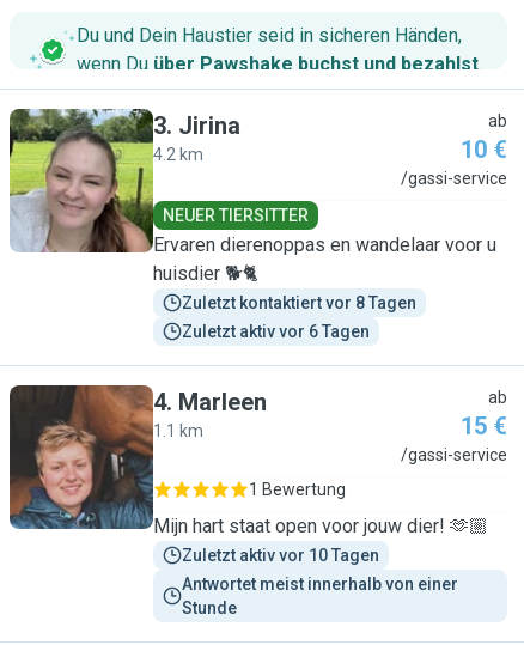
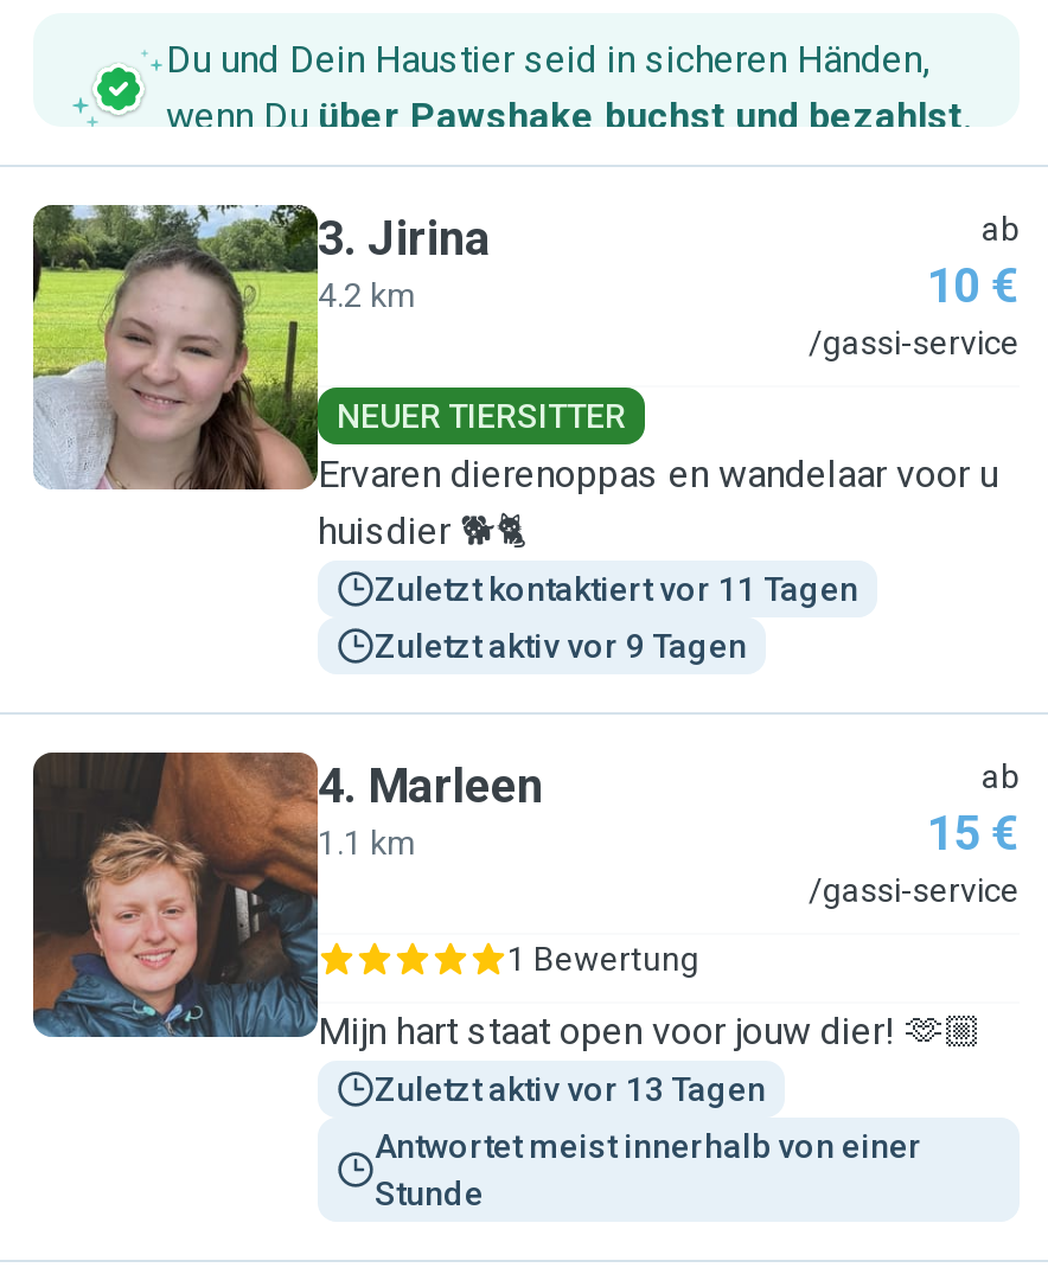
[182,293,416,312] Zuletzt kontaktiert vor 8 Tagen -> [375,570,858,608] Zuletzt kontaktiert vor 11 Tagen
[182,322,370,341] Zuletzt aktiv vor 6 Tagen -> [375,627,747,665] Zuletzt aktiv vor 9 Tagen
[182,546,379,565] Zuletzt aktiv vor 10 Tagen -> [375,1070,766,1108] Zuletzt aktiv vor 13 Tagen

